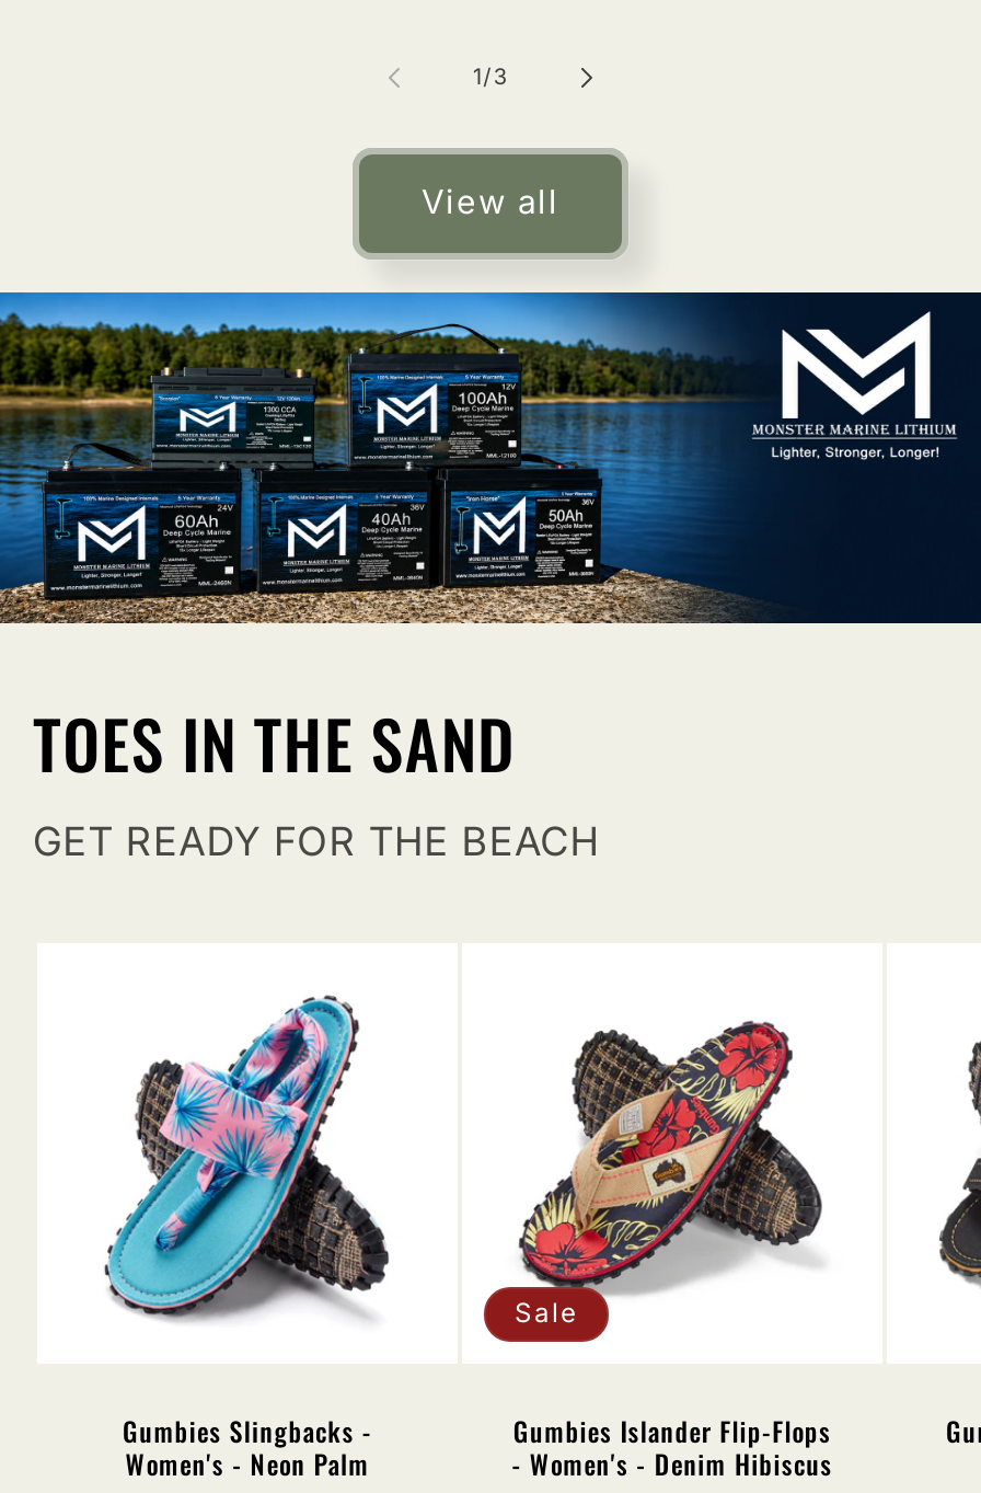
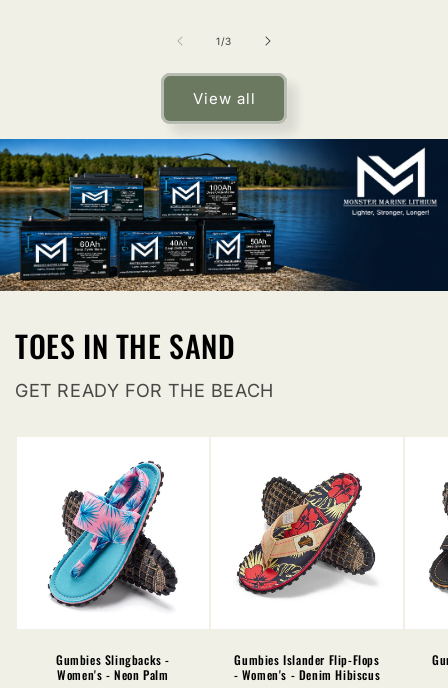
[515,1296,578,1329] Sale -> none

